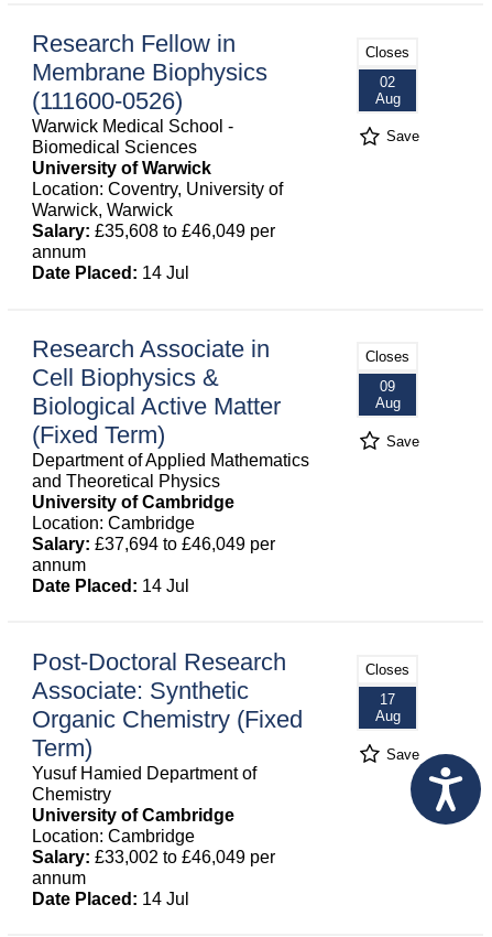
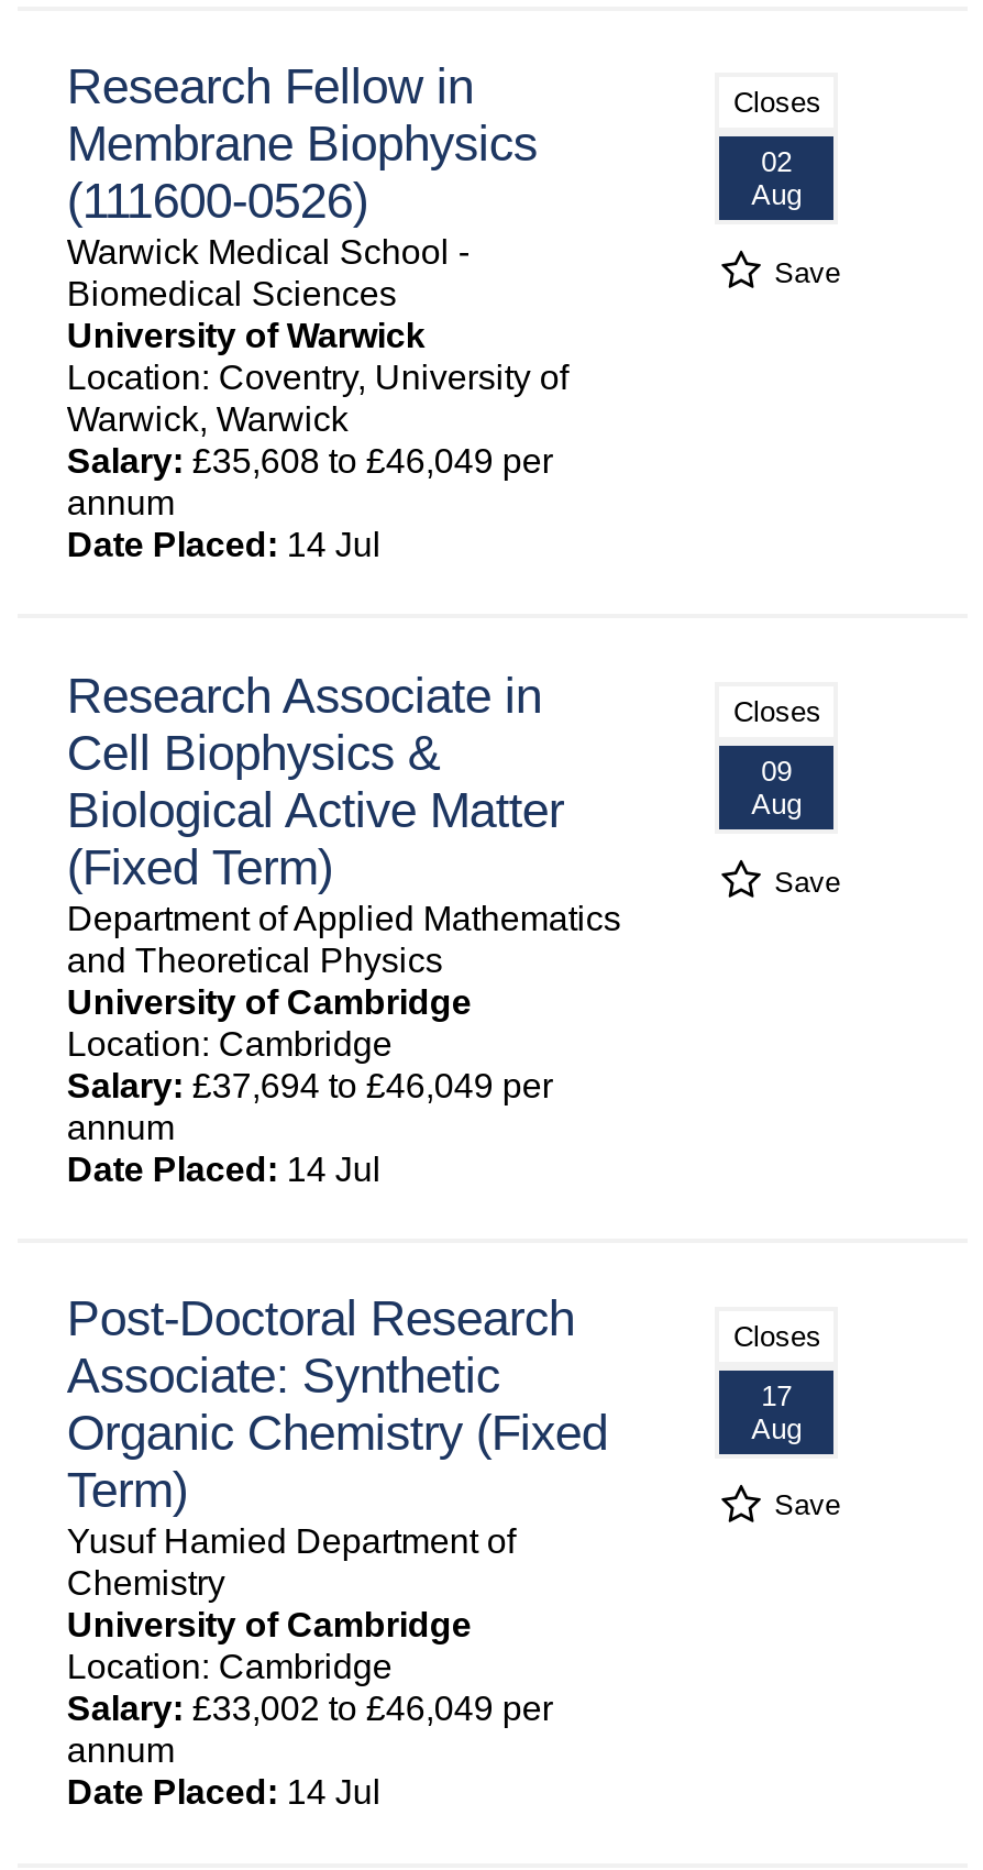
[409,753,482,826] [image] -> none

